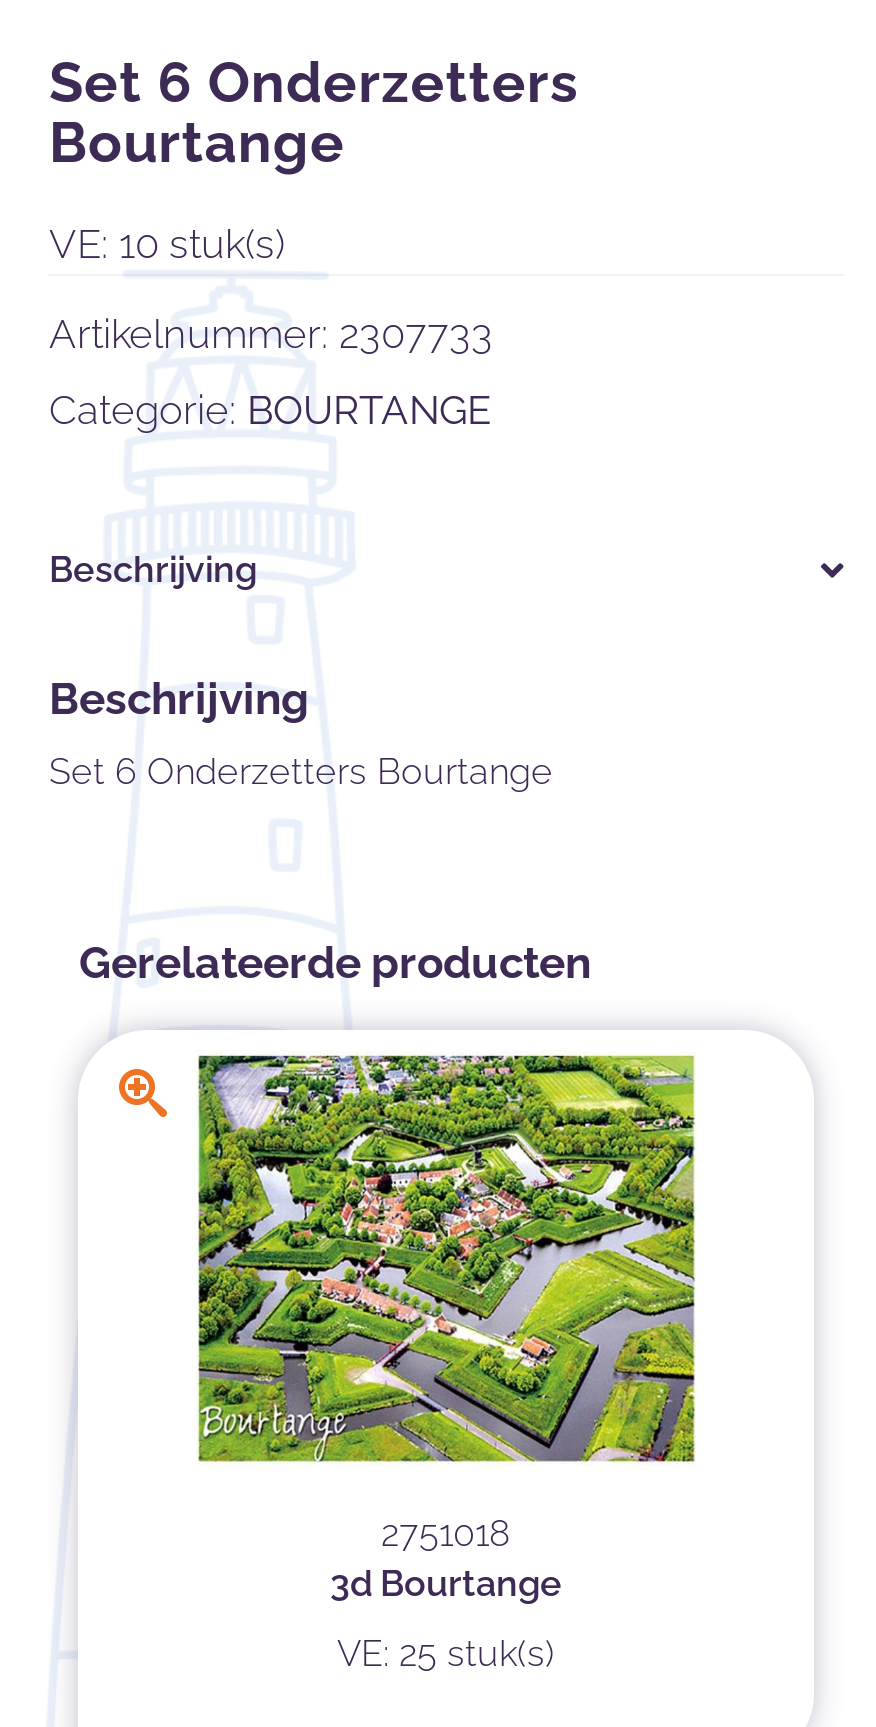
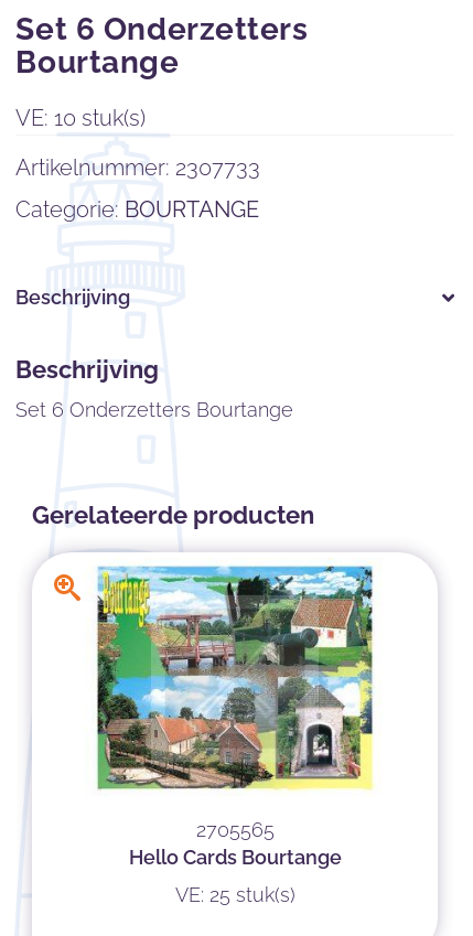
[196,1053,696,1604] [image] | 2751018 | 3d Bourtange -> [96,564,374,868] [image] | 2705565 | Hello Cards Bourtange

